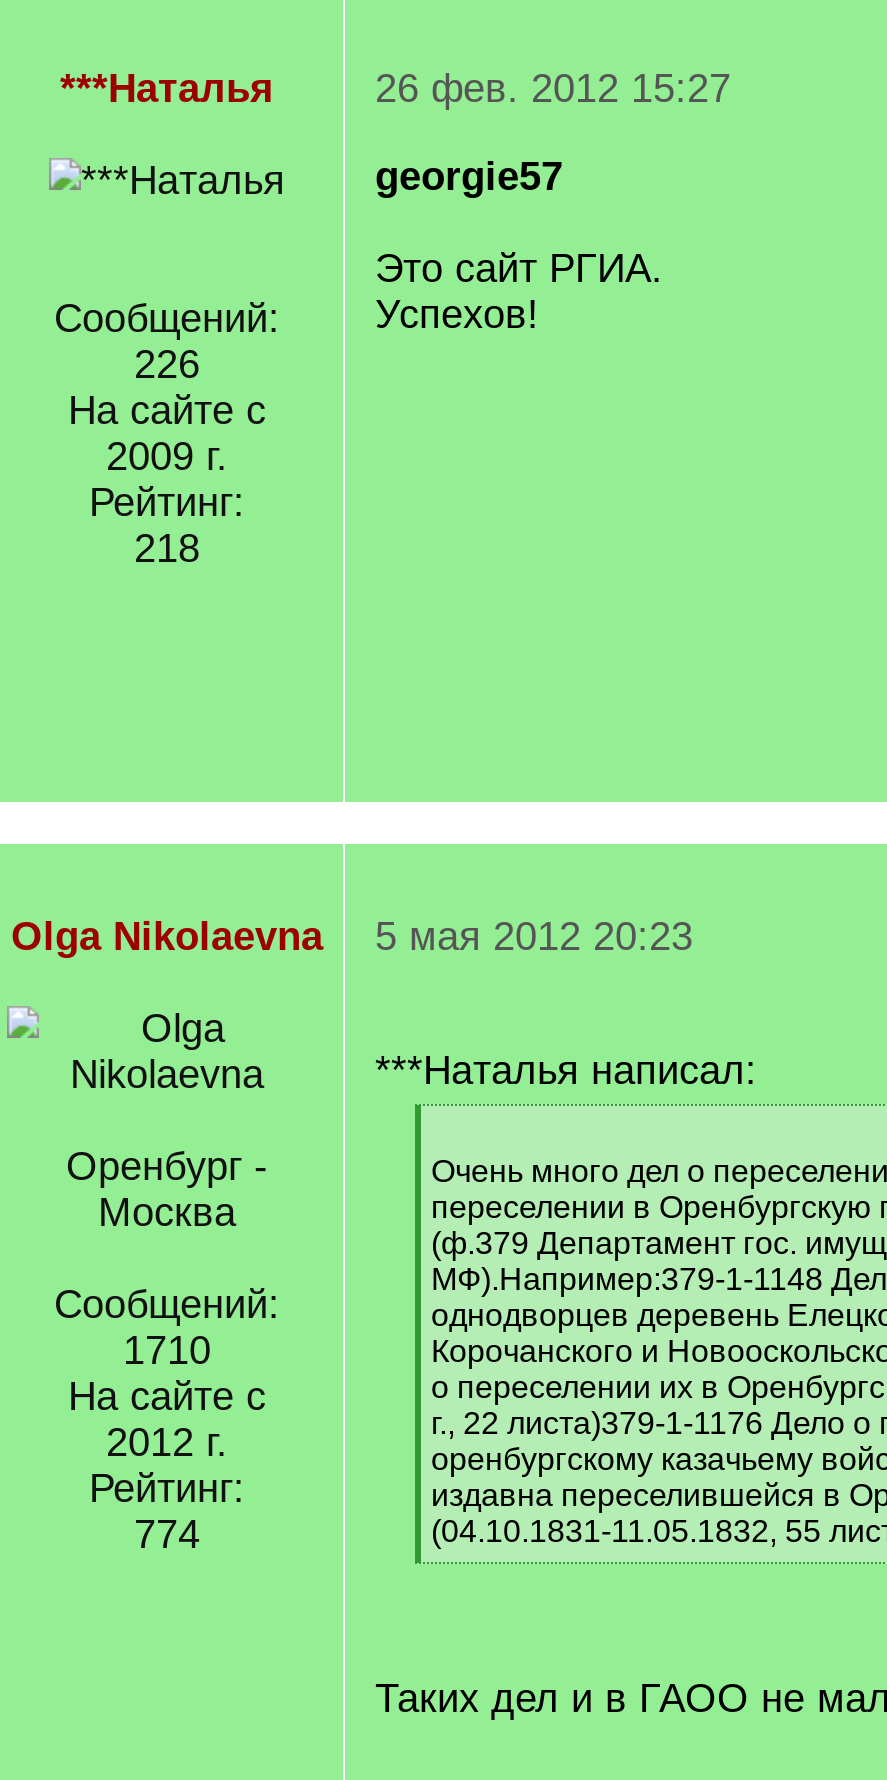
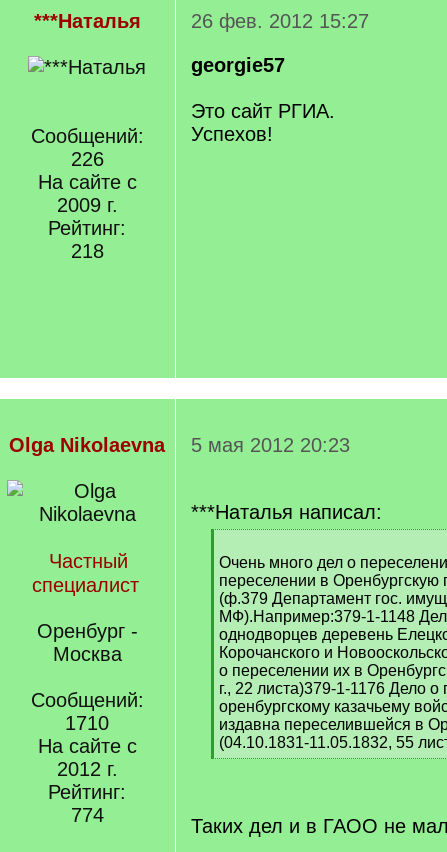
moved [54,1144,280,1556] -> [30,620,143,826]: Оренбург - | Москва | Сообщений: | 1710 | На сайте с | 2012 г. | Рейтинг: | 774
none -> [32,550,139,596] Частный | специалист

